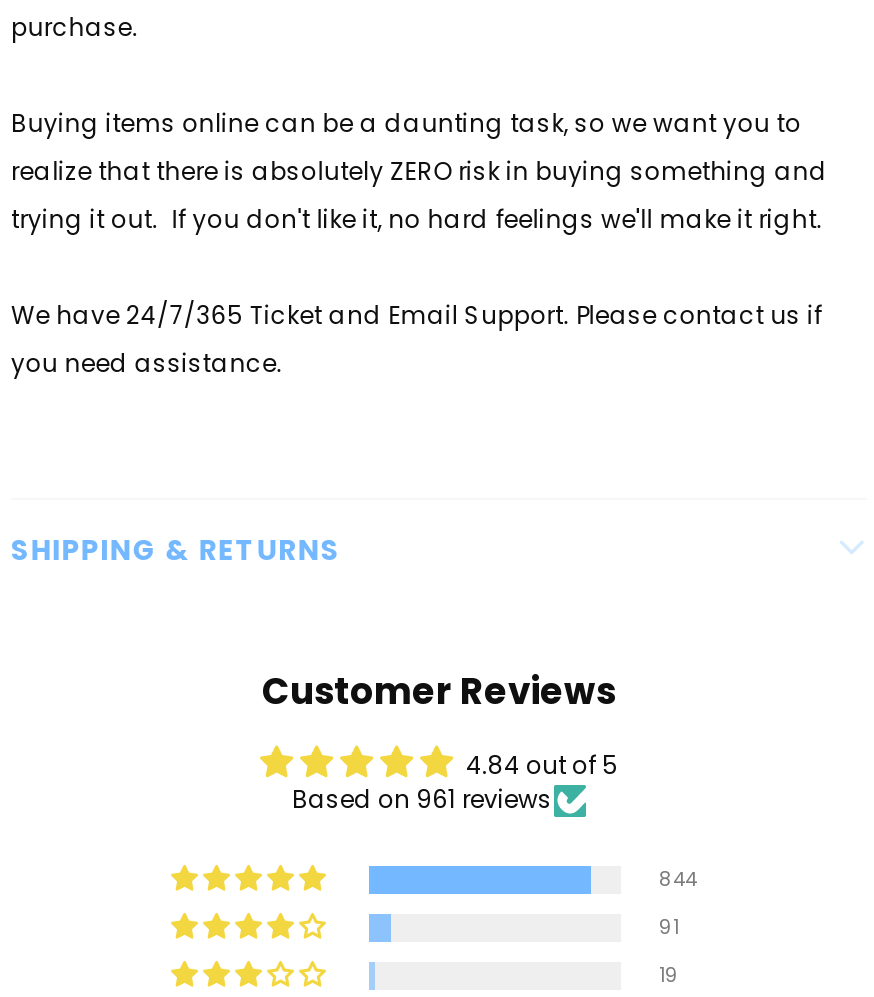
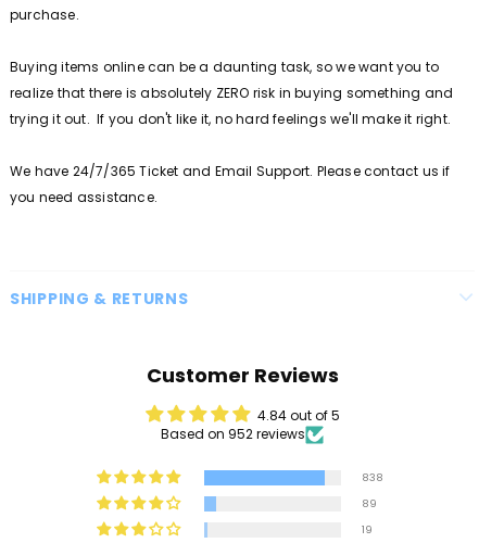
[292,782,552,816] Based on 961 reviews -> [161,425,305,443] Based on 952 reviews
[659,866,697,892] 844 -> [362,470,383,484] 838
[659,914,679,940] 91 -> [362,496,377,510] 89

